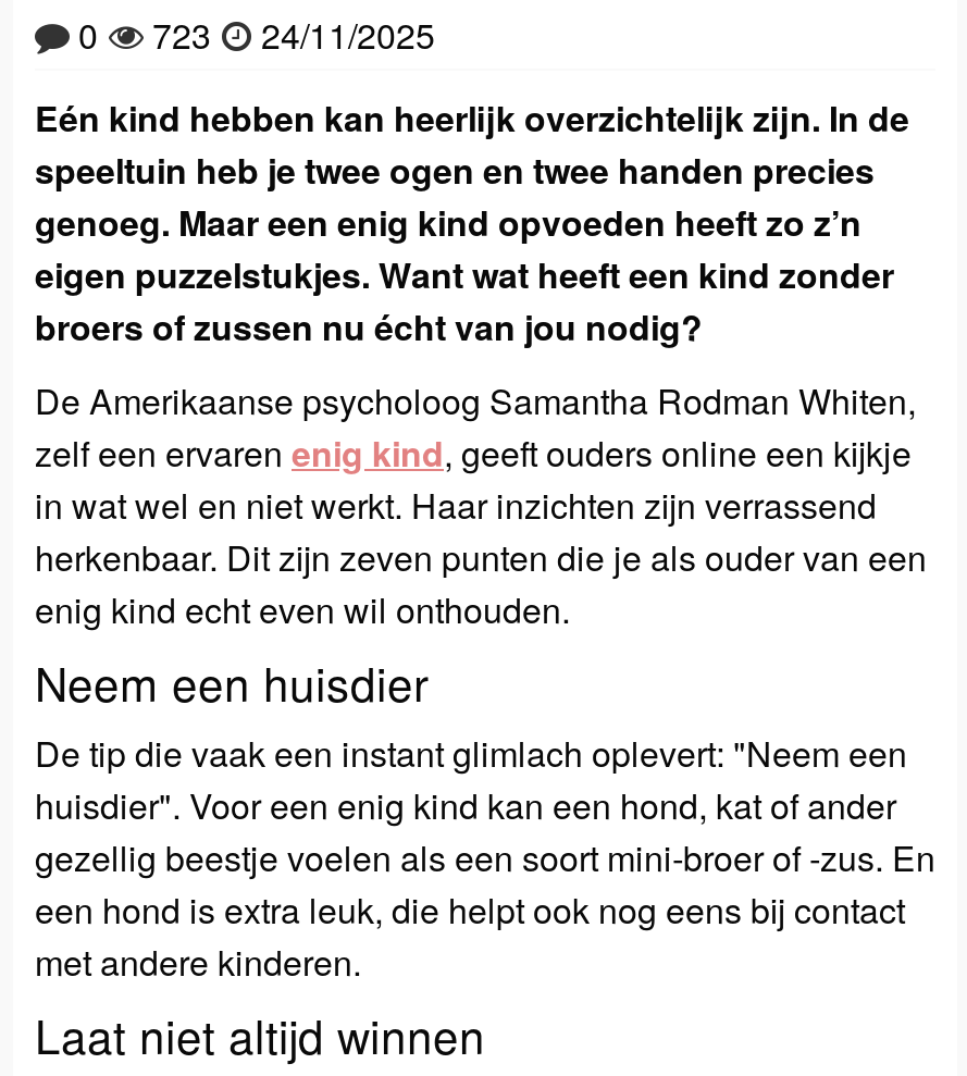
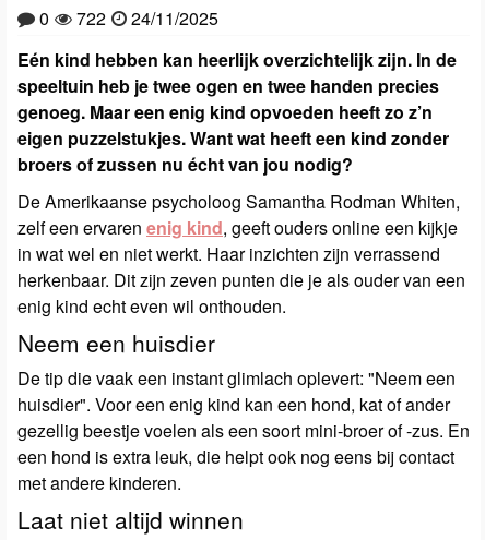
[70,10,435,60] 0 723 24/11/2025 -> [35,5,218,31] 0 722 24/11/2025

